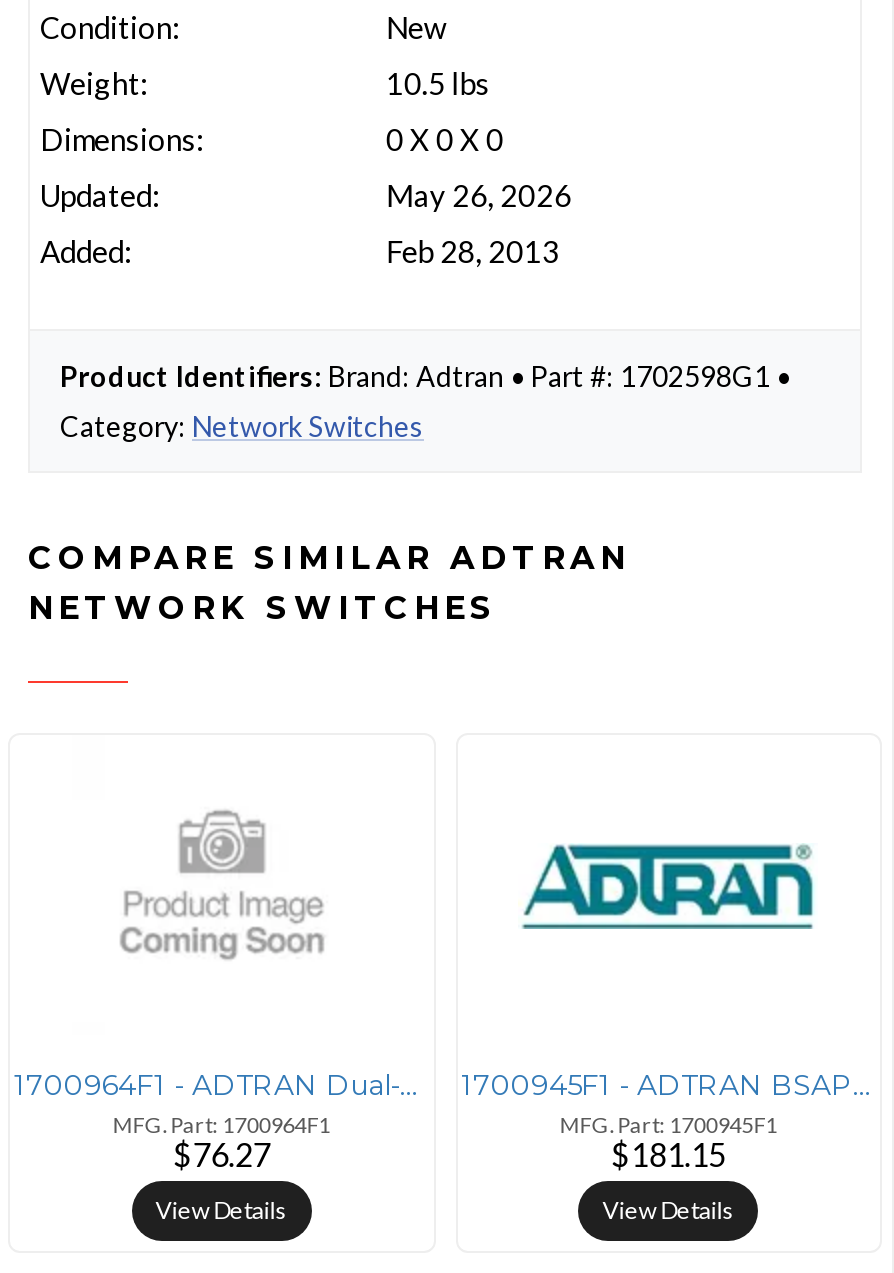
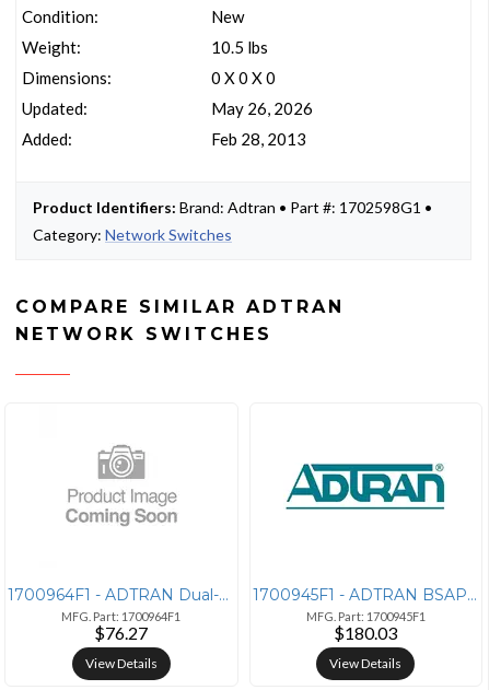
[610,1135,726,1173] $181.15 -> [334,622,397,643] $180.03

